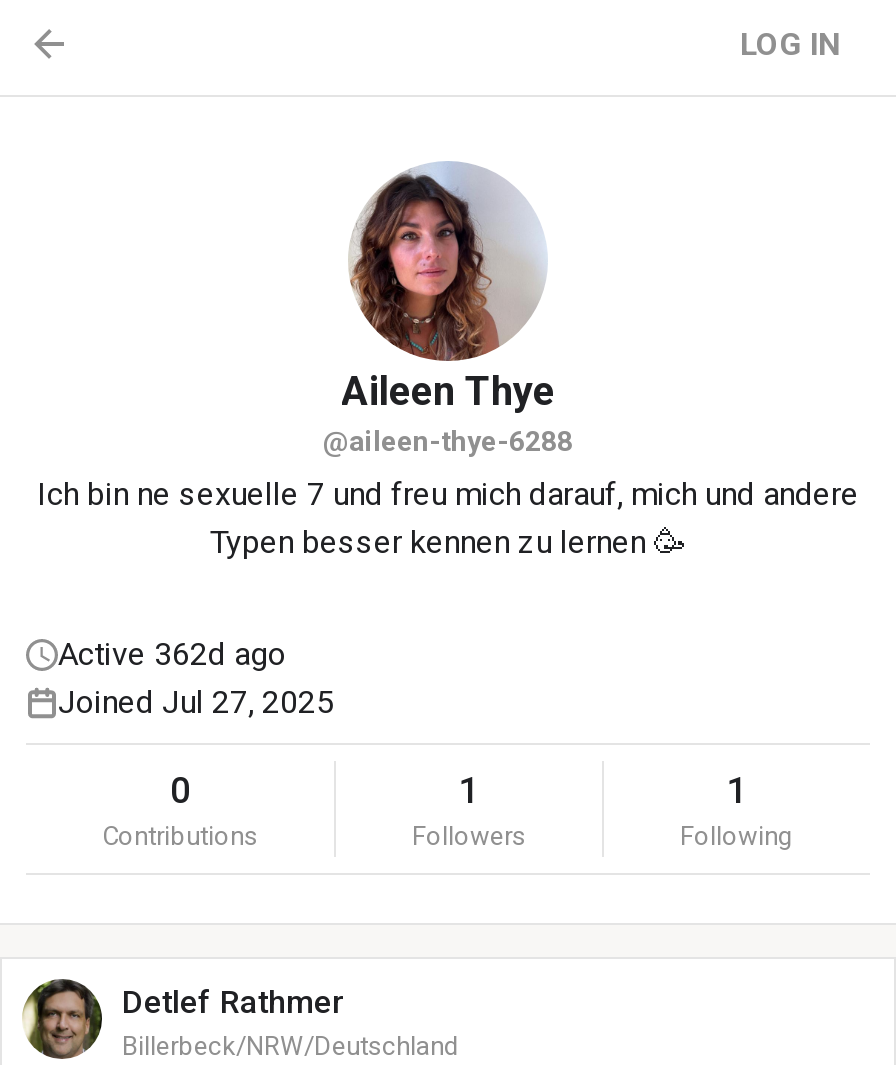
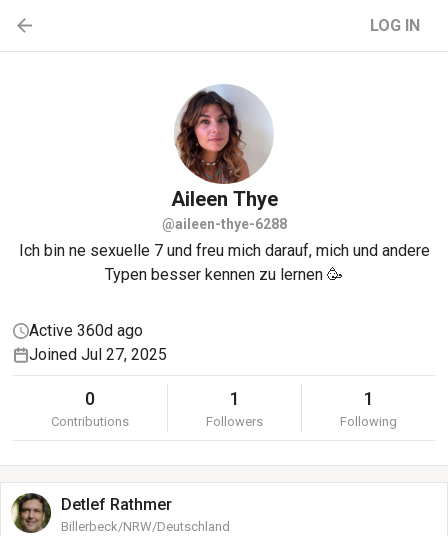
[58,635,286,673] Active 362d ago -> [29,321,143,340] Active 360d ago

